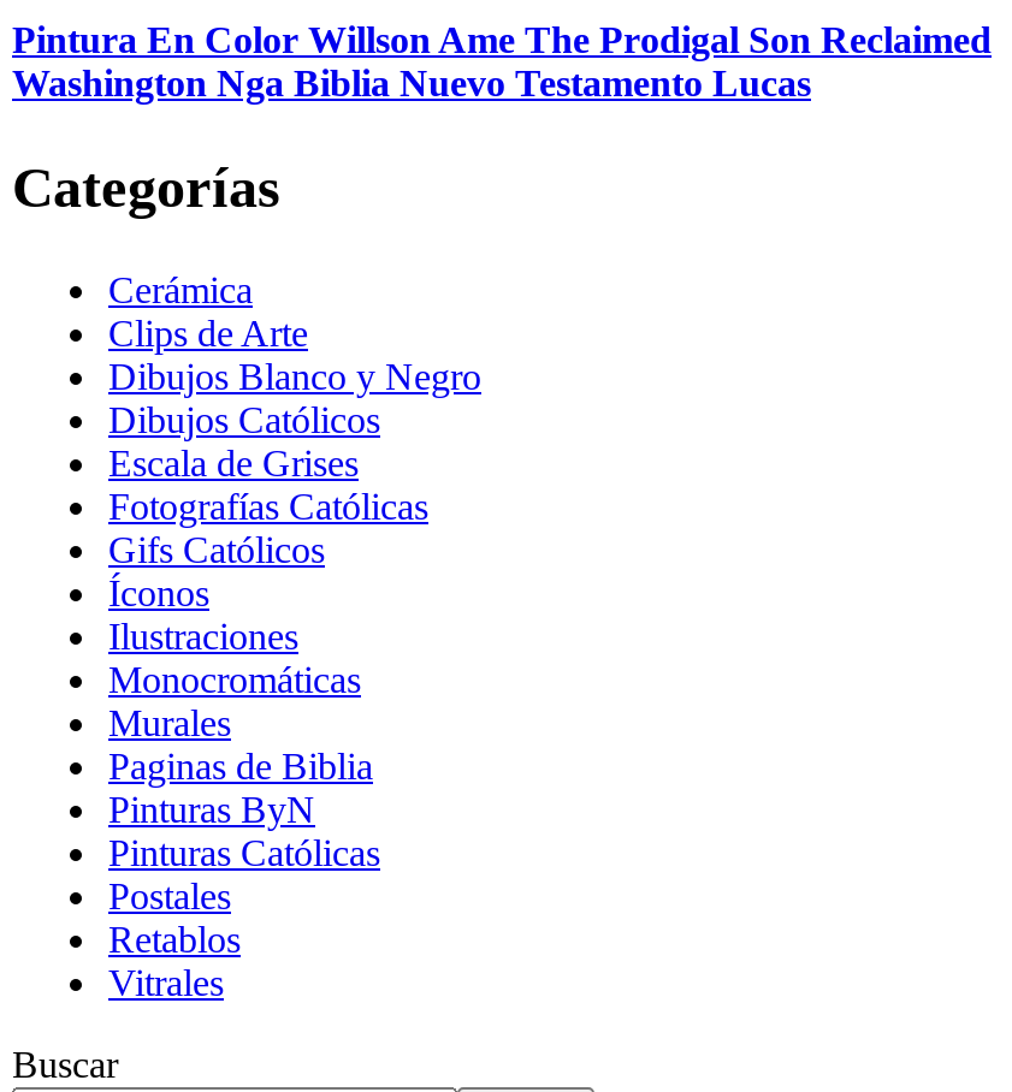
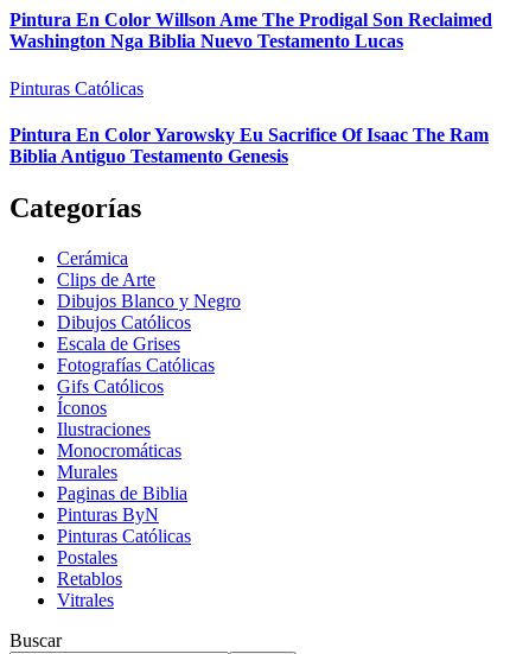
none -> [9,78,489,166] Pinturas Católicas | Pintura En Color Yarowsky Eu Sacrifice Of Isaac The Ram | Biblia Antiguo Testamento Genesis

